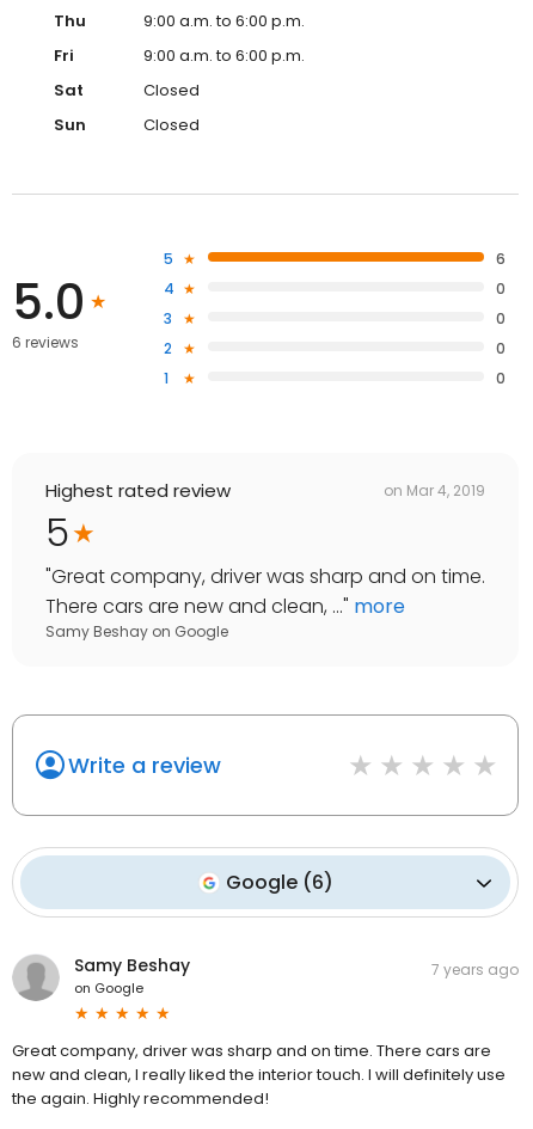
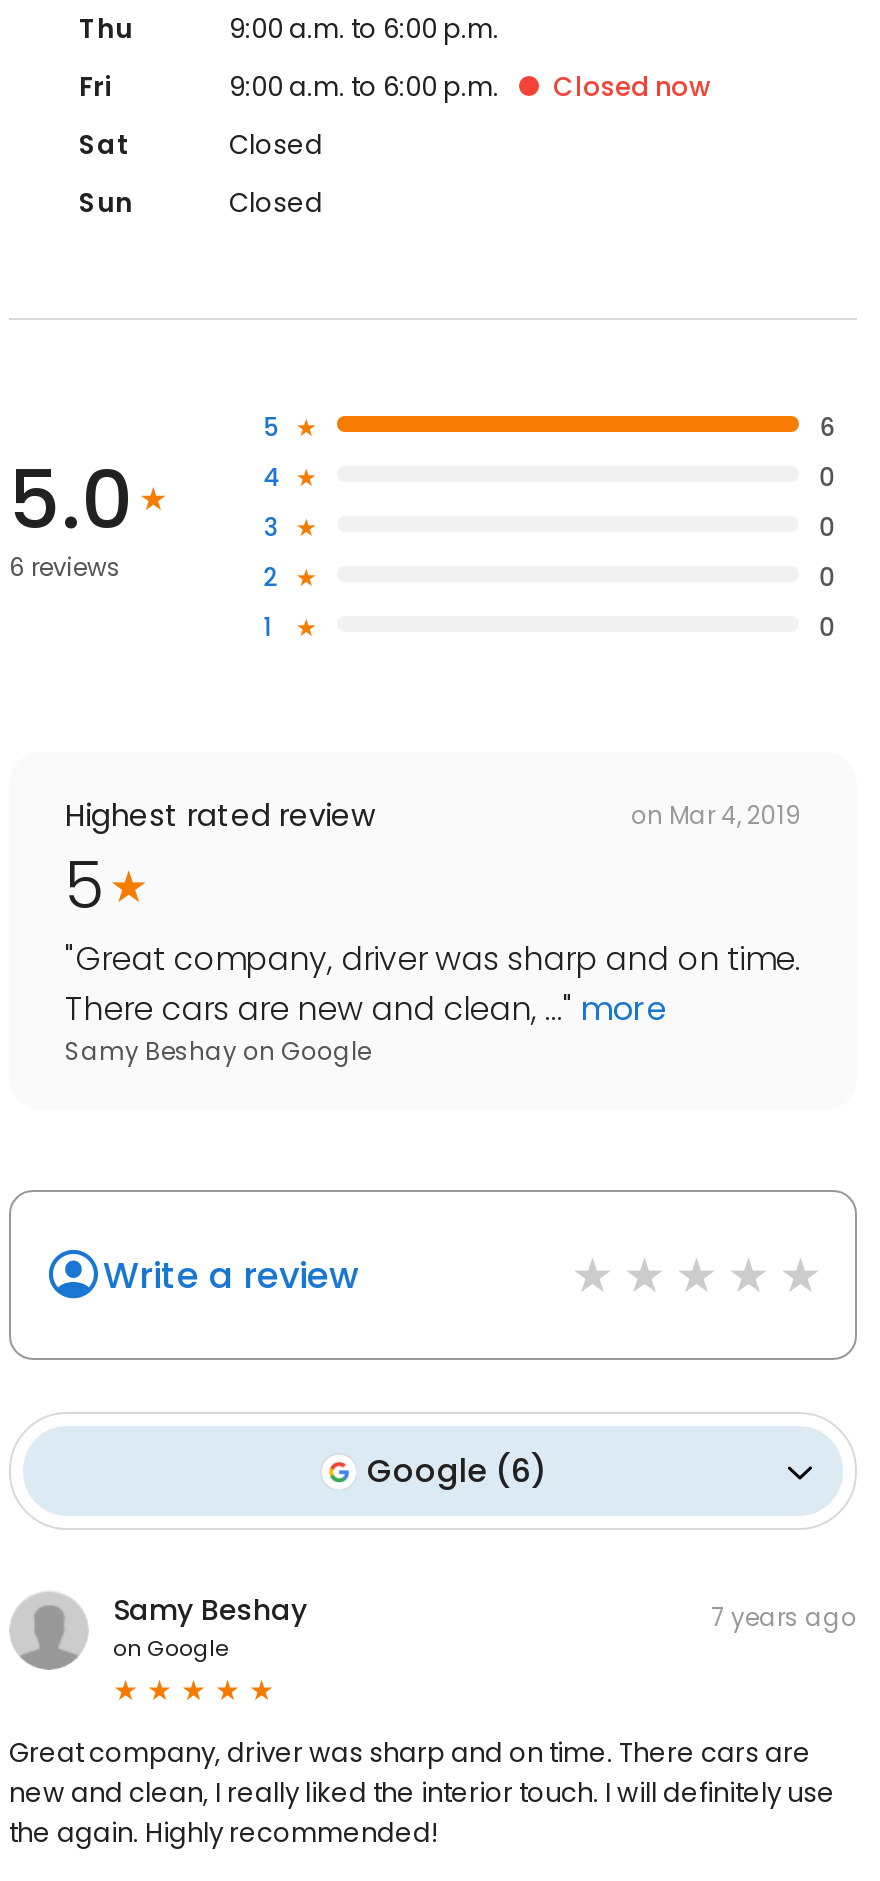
none -> [553,68,711,106] Closed now

